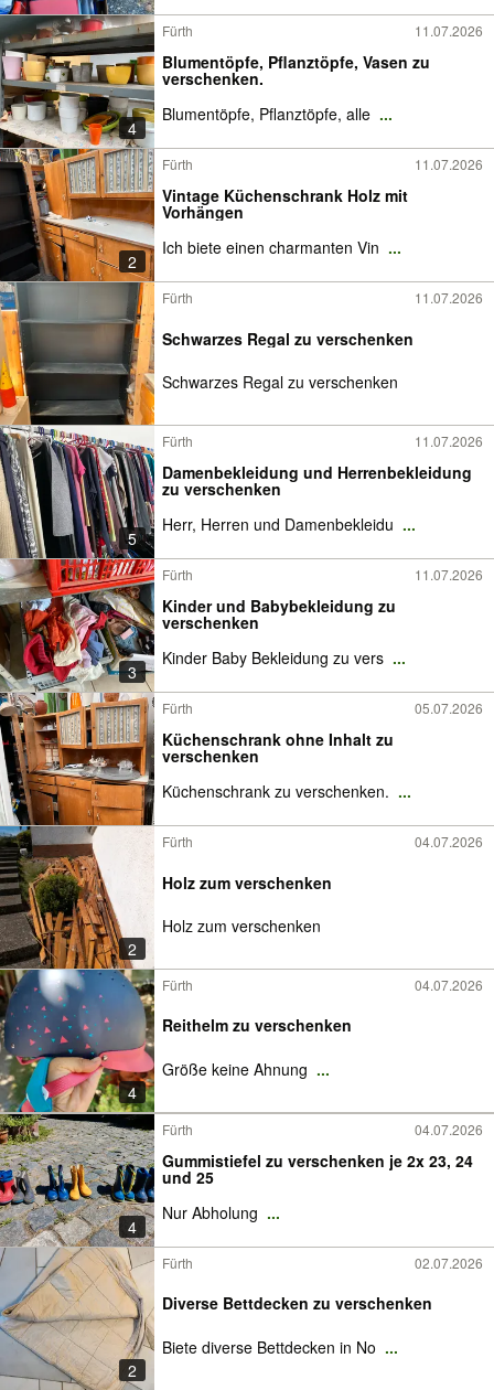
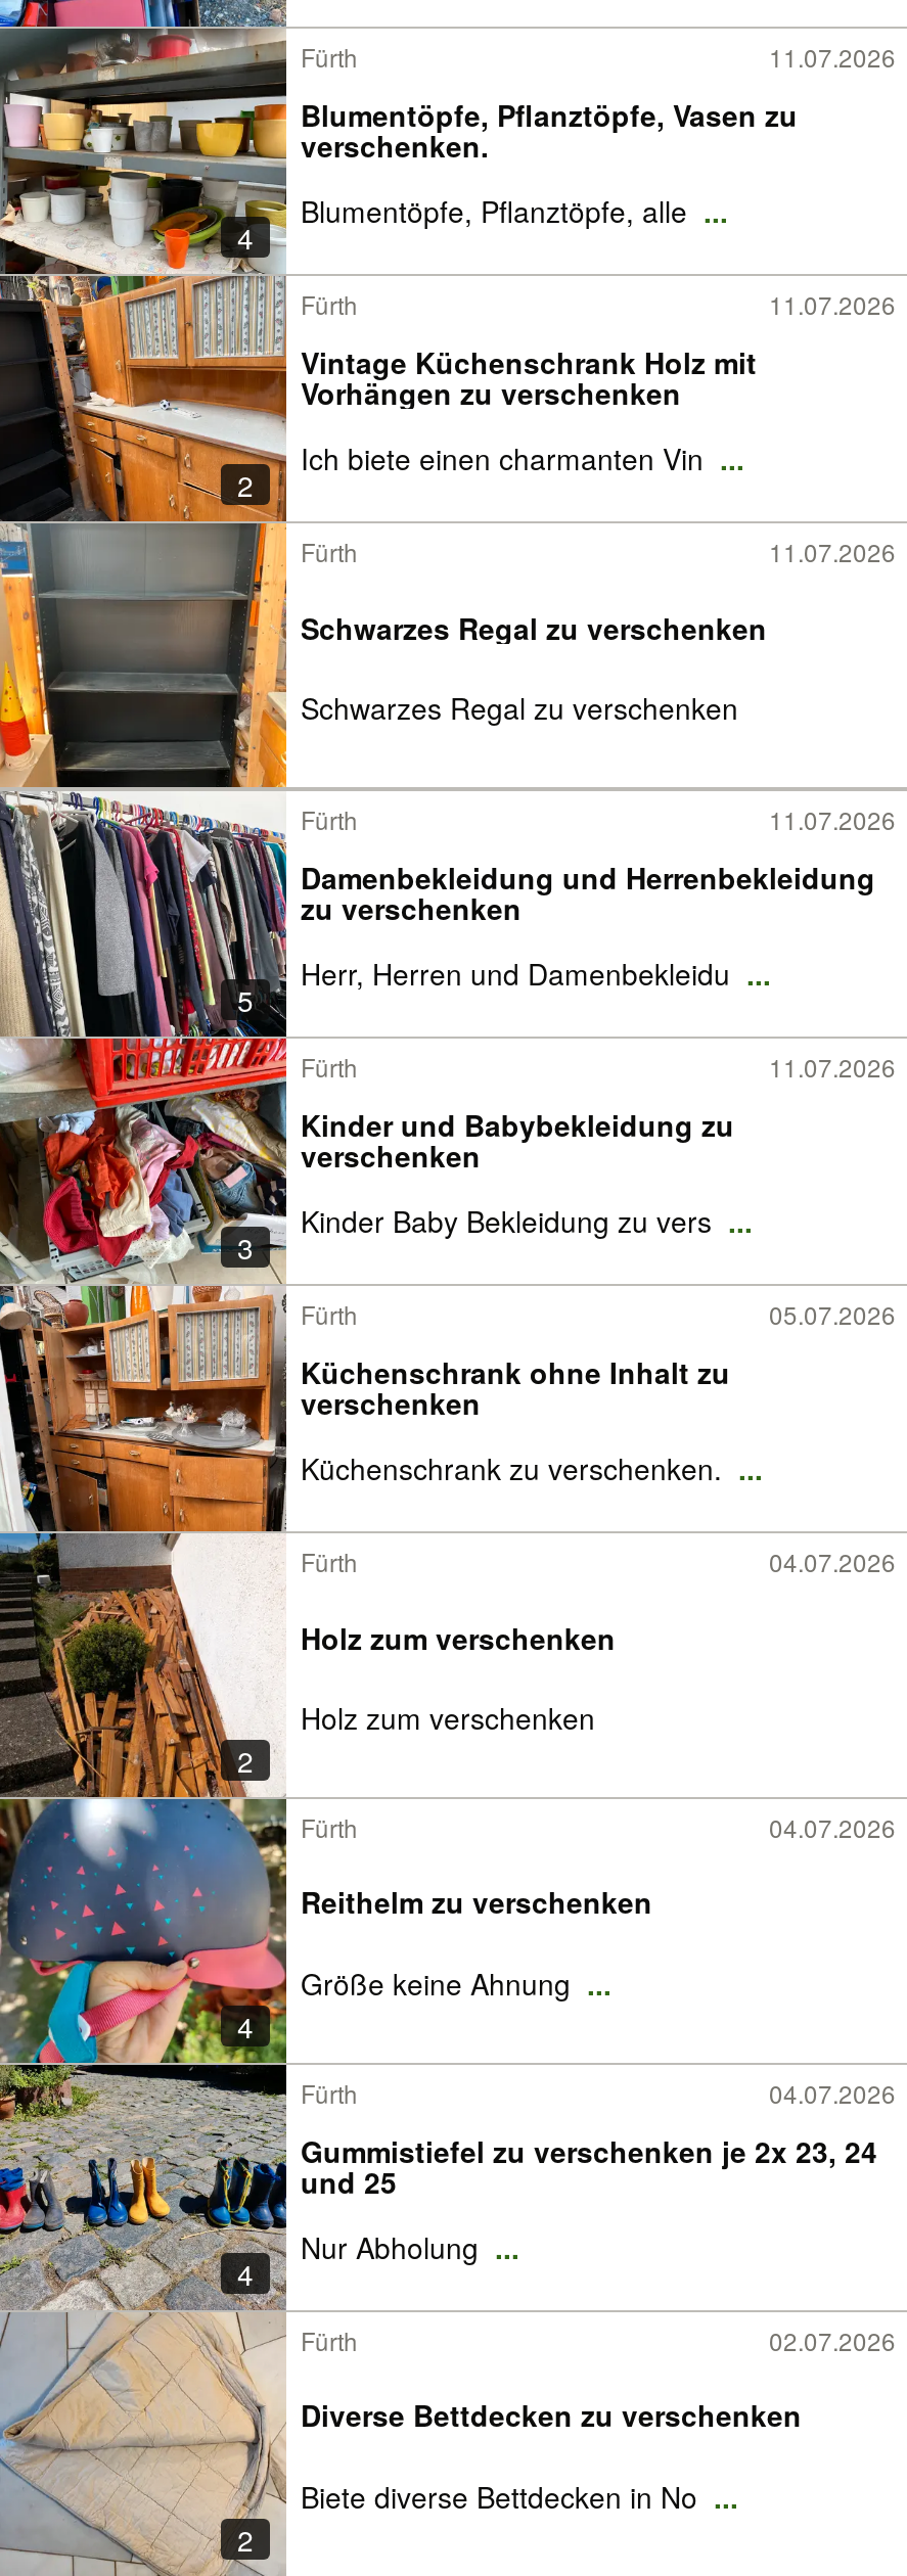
[162,201,244,223] Vorhängen -> [301,372,681,413] Vorhängen zu verschenken

